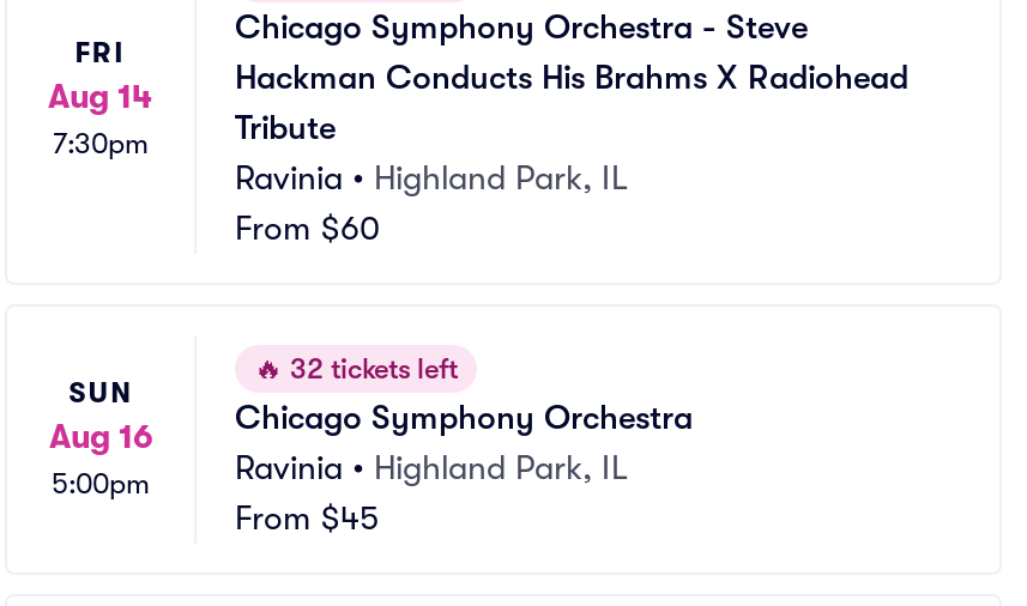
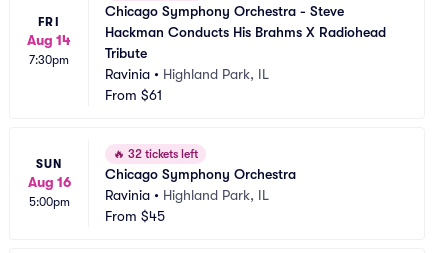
[235,208,381,247] From $60 -> [105,87,162,103] From $61

